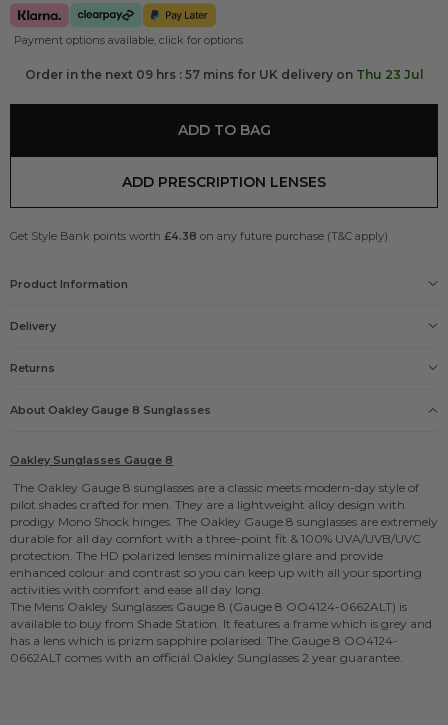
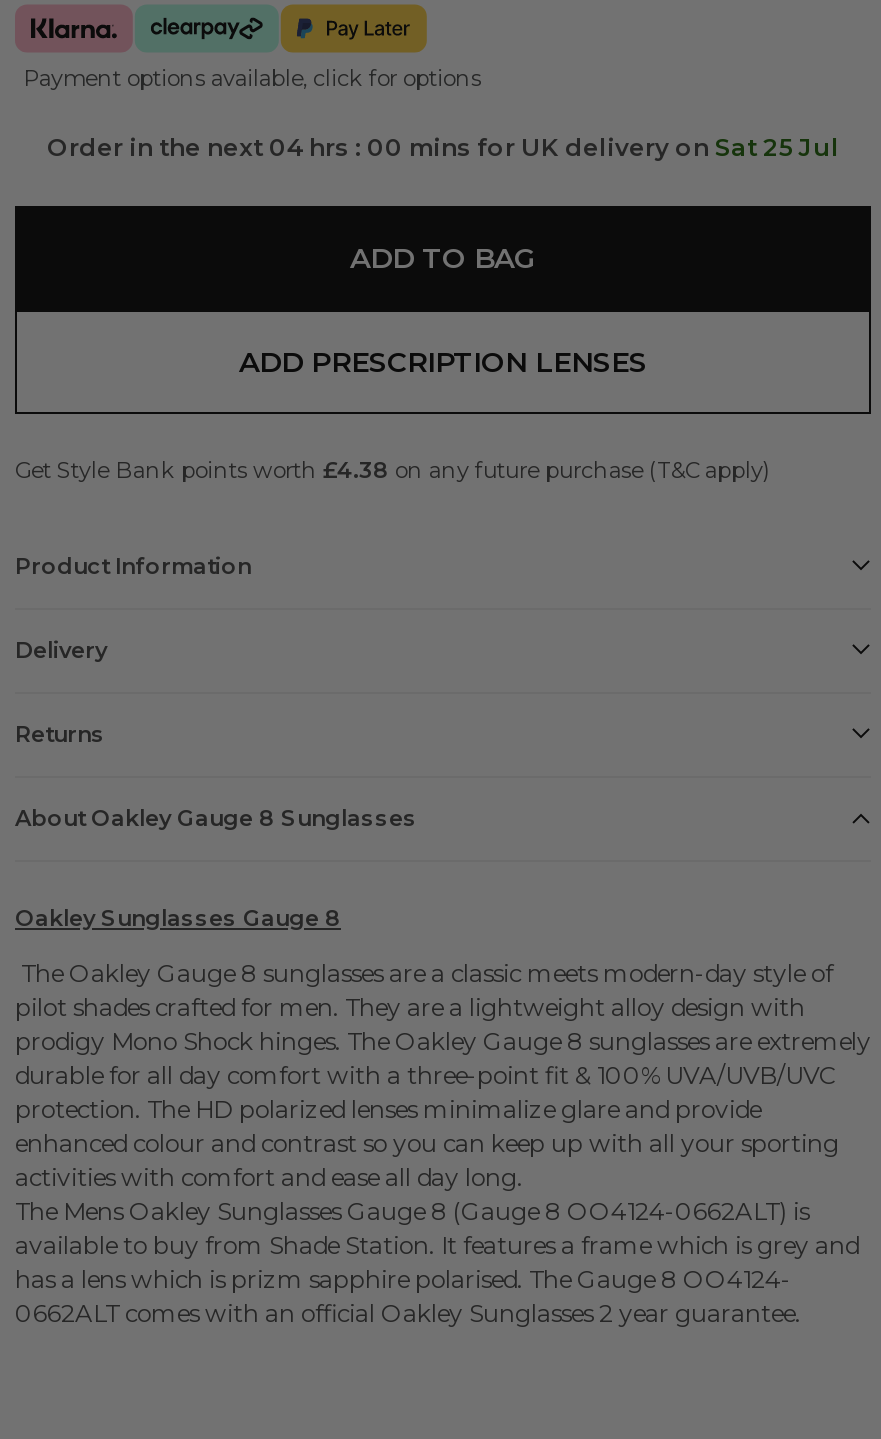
[24,67,423,82] Order in the next 09 hrs : 57 mins for UK delivery on Thu 23 Jul -> [47,132,839,162] Order in the next 04 hrs : 00 mins for UK delivery on Sat 25 Jul

